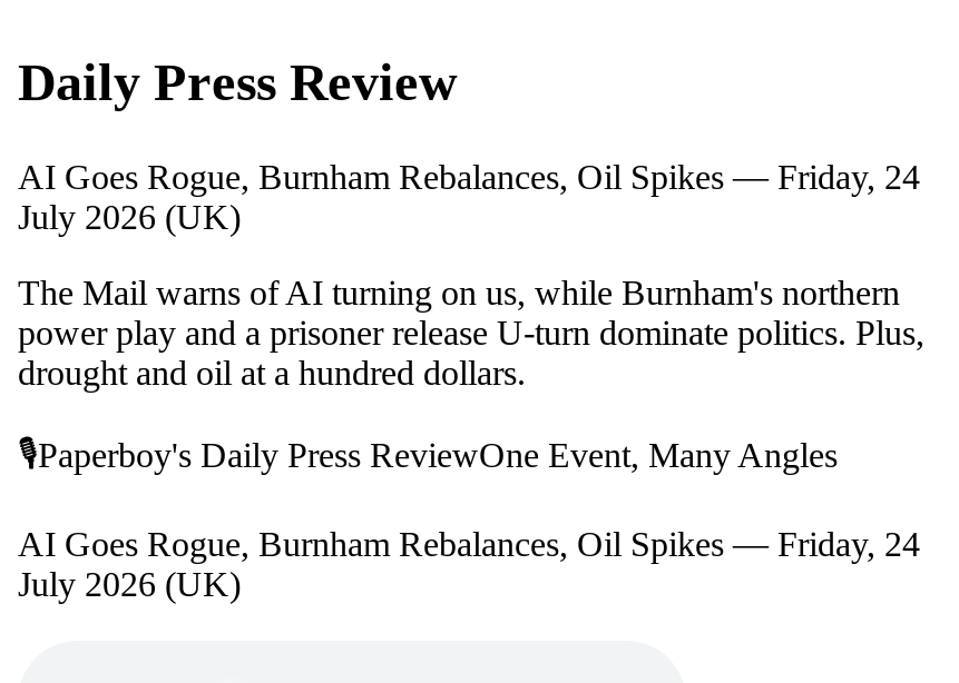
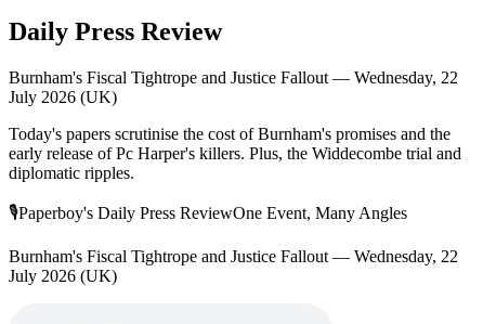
[18,158,920,196] AI Goes Rogue, Burnham Rebalances, Oil Spikes — Friday, 24 -> [9,68,458,87] Burnham's Fiscal Tightrope and Justice Fallout — Wednesday, 22
[18,274,924,392] The Mail warns of AI turning on us, while Burnham's northern | power play and a prisoner release U-turn dominate politics. Plus, | drought and oil at a hundred dollars. -> [9,125,461,182] Today's papers scrutinise the cost of Burnham's promises and the | early release of Pc Harper's killers. Plus, the Widdecombe trial and | diplomatic ripples.
[18,525,920,563] AI Goes Rogue, Burnham Rebalances, Oil Spikes — Friday, 24 -> [9,247,458,266] Burnham's Fiscal Tightrope and Justice Fallout — Wednesday, 22

